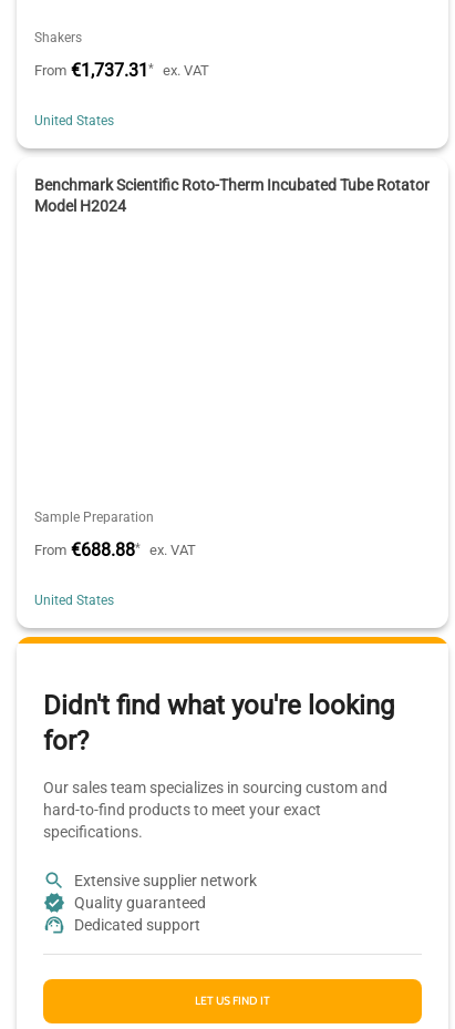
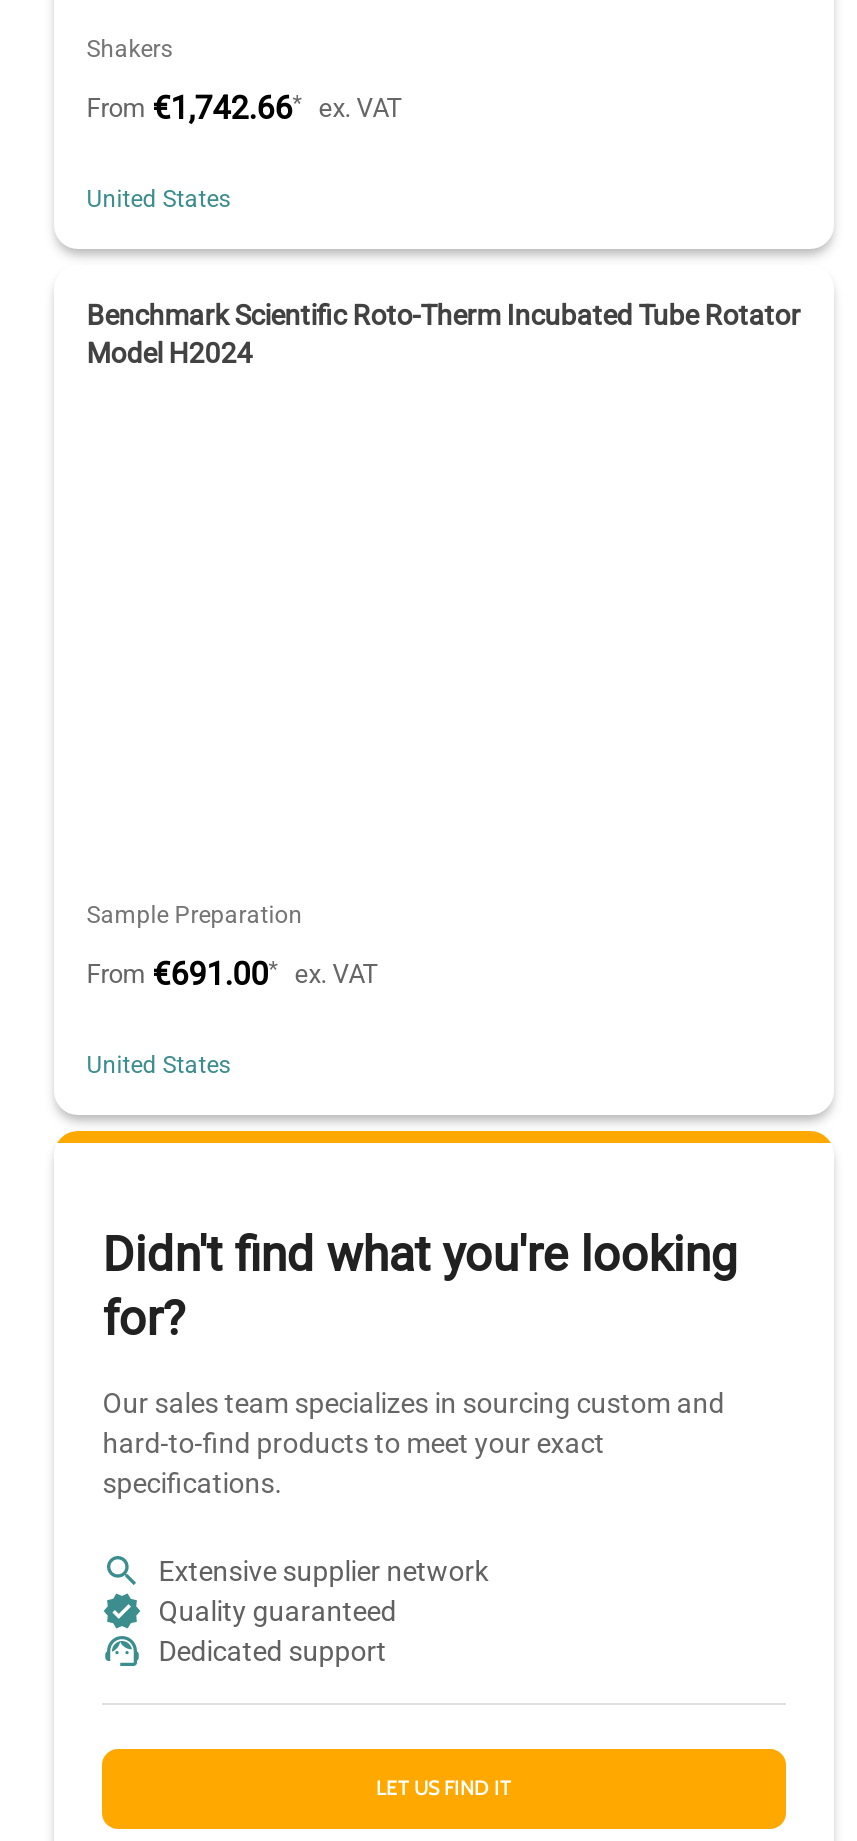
[35,60,209,81] From €1,737.31* ex. VAT -> [86,89,402,127] From €1,742.66* ex. VAT
[35,540,196,561] From €688.88* ex. VAT -> [86,955,378,993] From €691.00* ex. VAT

